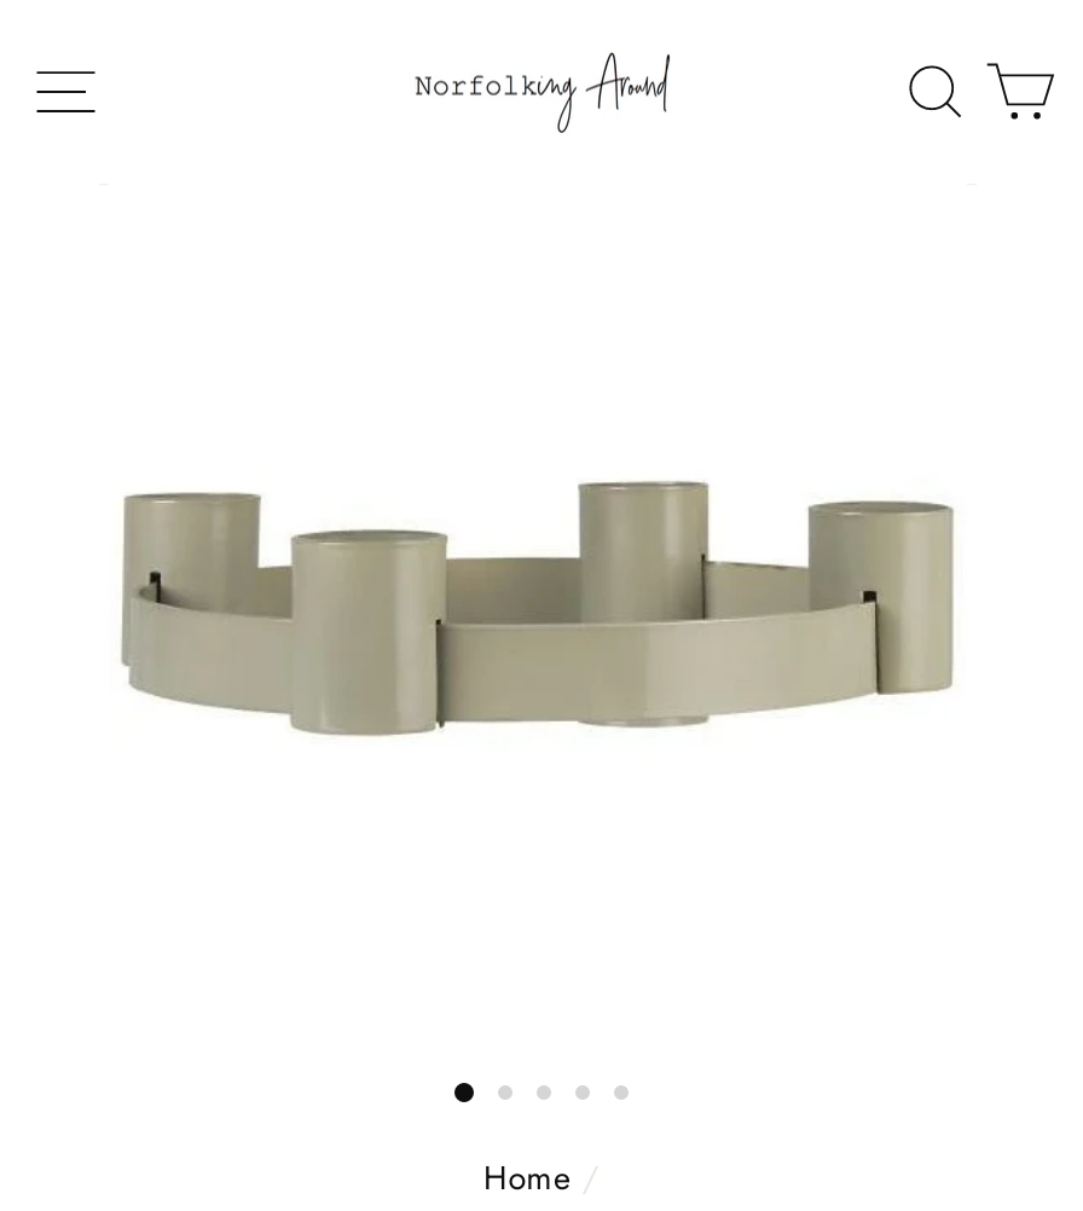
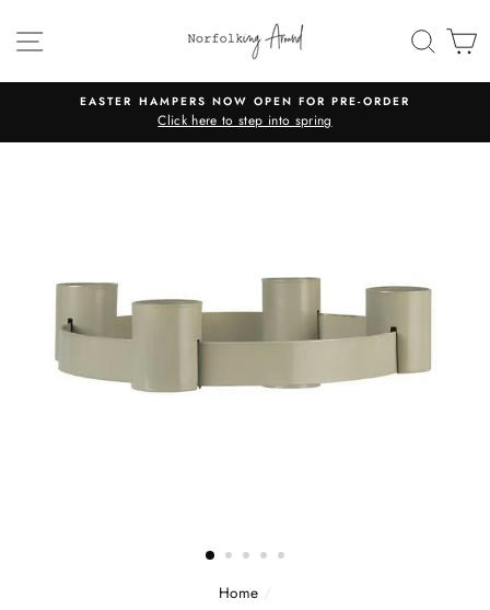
none -> [80,93,410,130] EASTER HAMPERS NOW OPEN FOR PRE-ORDER | Click here to step into spring

